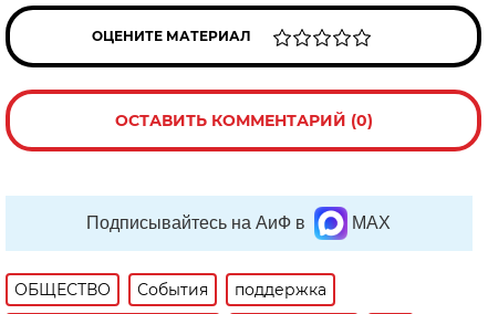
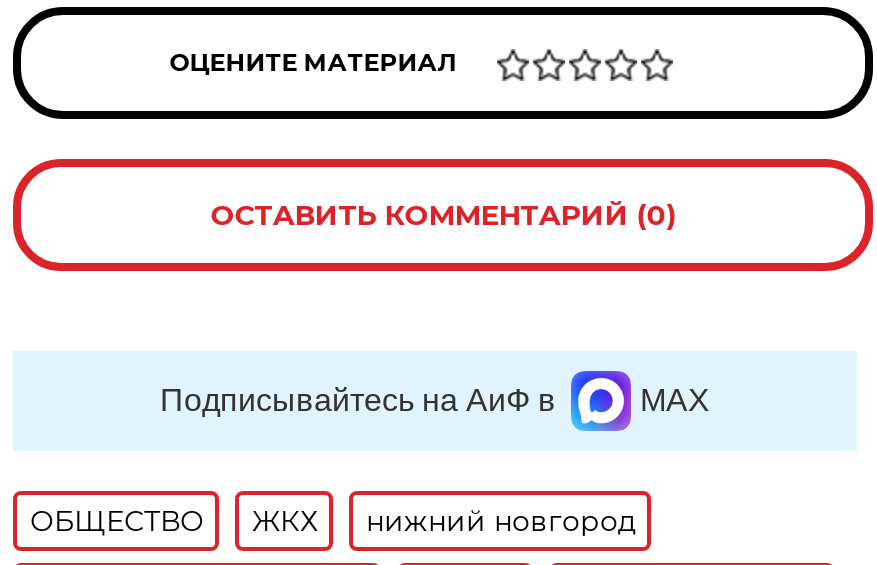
[138,280,327,300] События | поддержка -> [252,503,636,539] ЖКХ | нижний новгород

